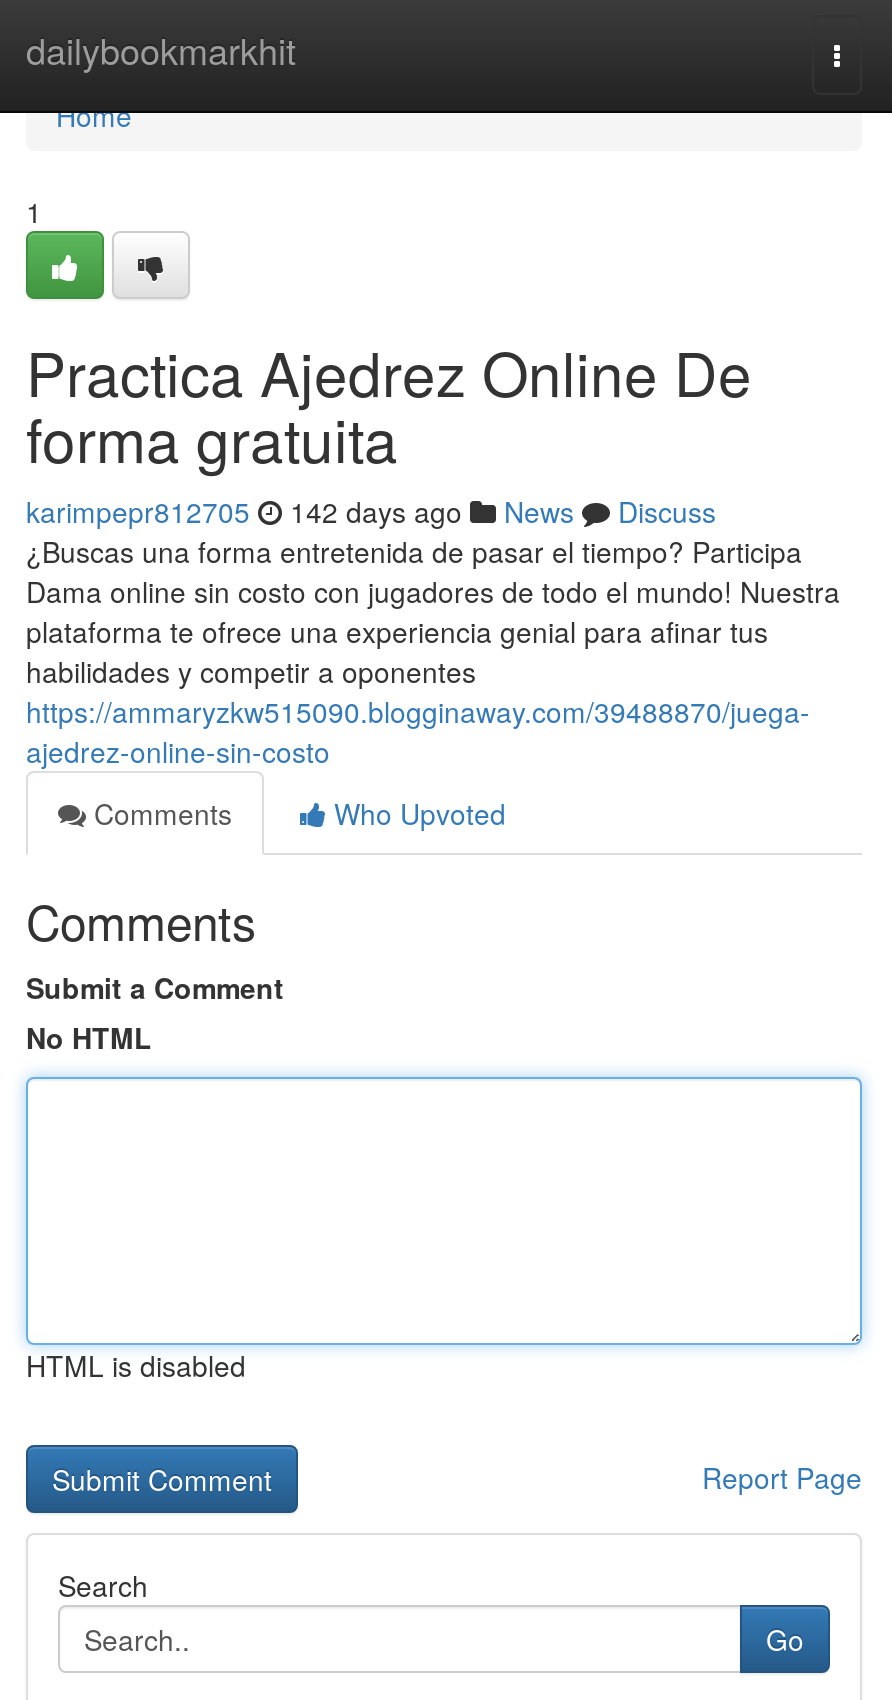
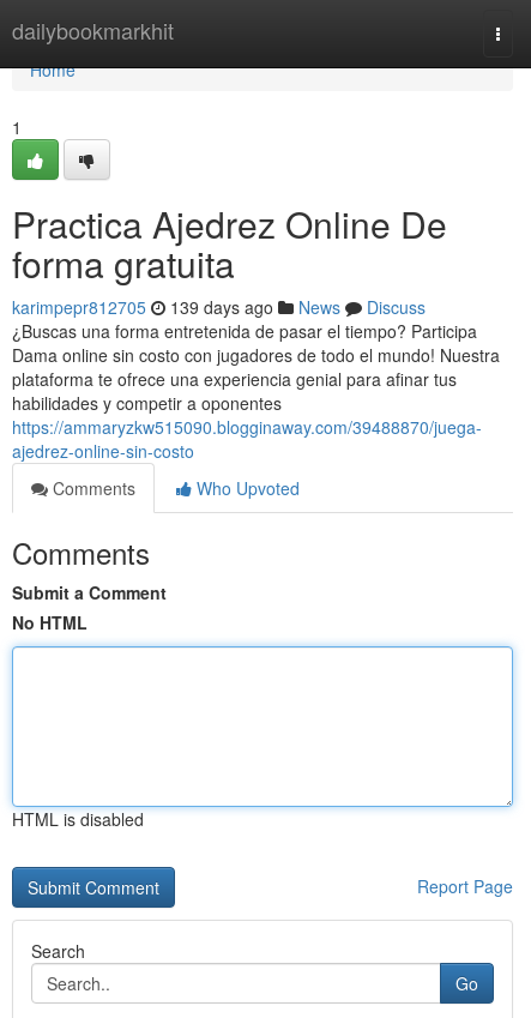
[26,491,716,531] karimpepr812705 142 days ago News Discuss -> [12,295,426,319] karimpepr812705 139 days ago News Discuss

